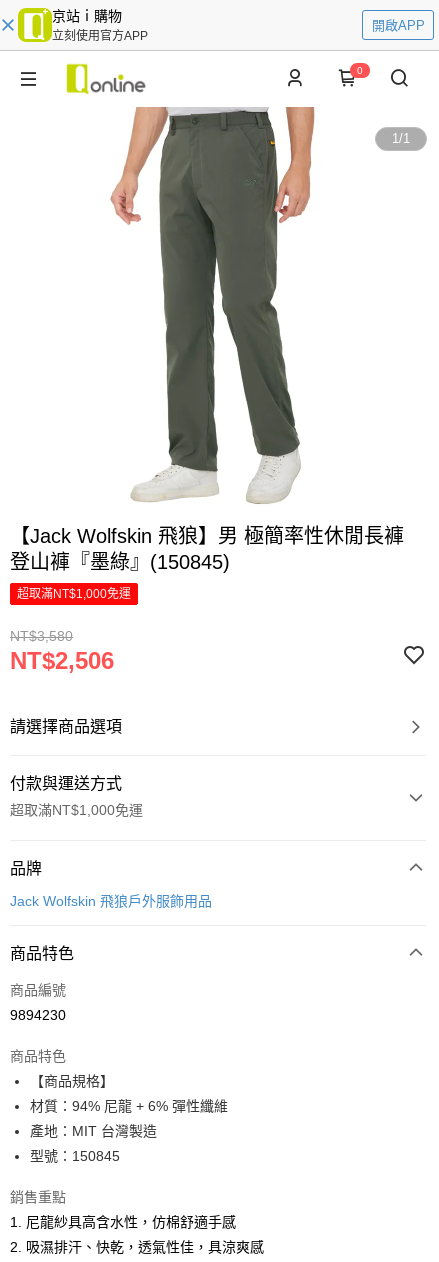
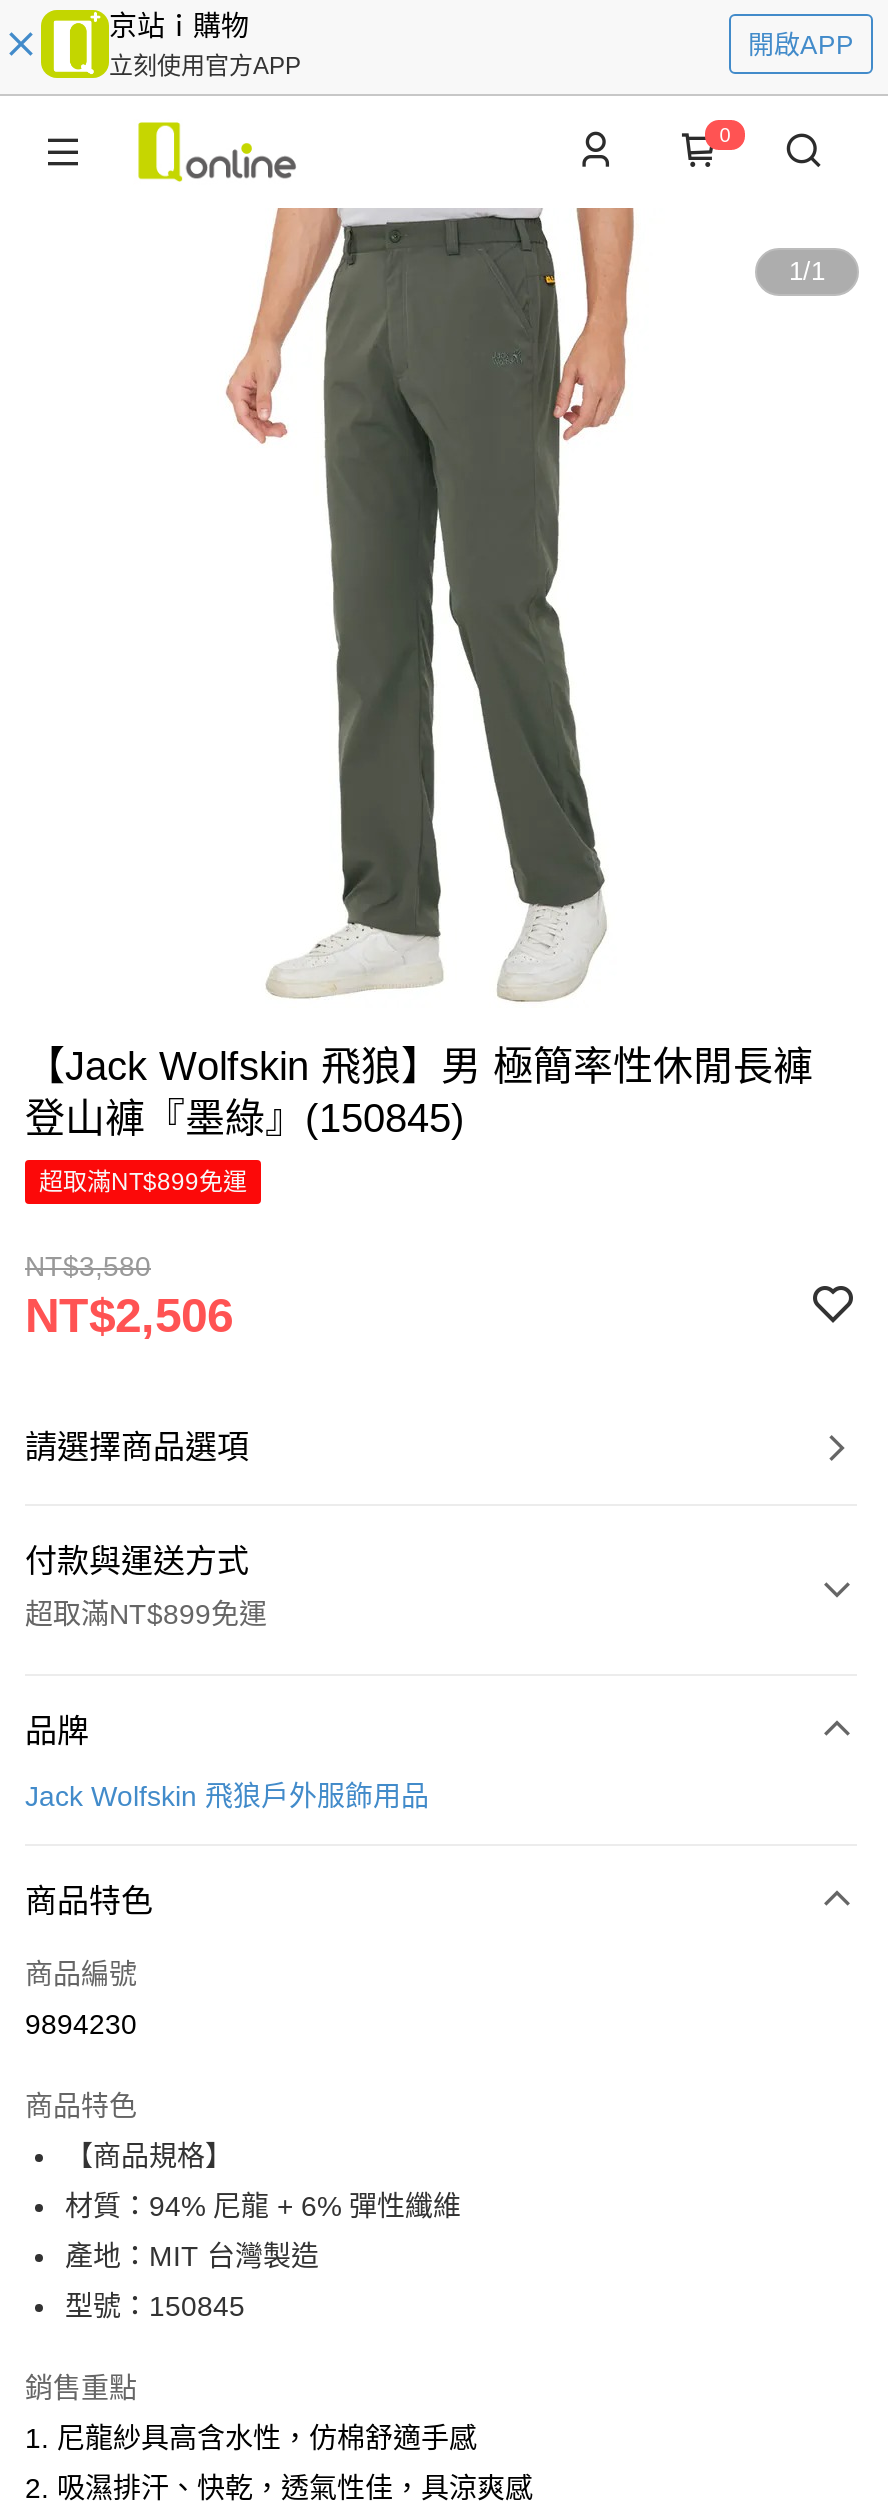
[17,587,131,601] 超取滿NT$1,000免運 -> [39,1168,247,1196] 超取滿NT$899免運
[10,802,143,818] 超取滿NT$1,000免運 -> [25,1598,267,1630] 超取滿NT$899免運

